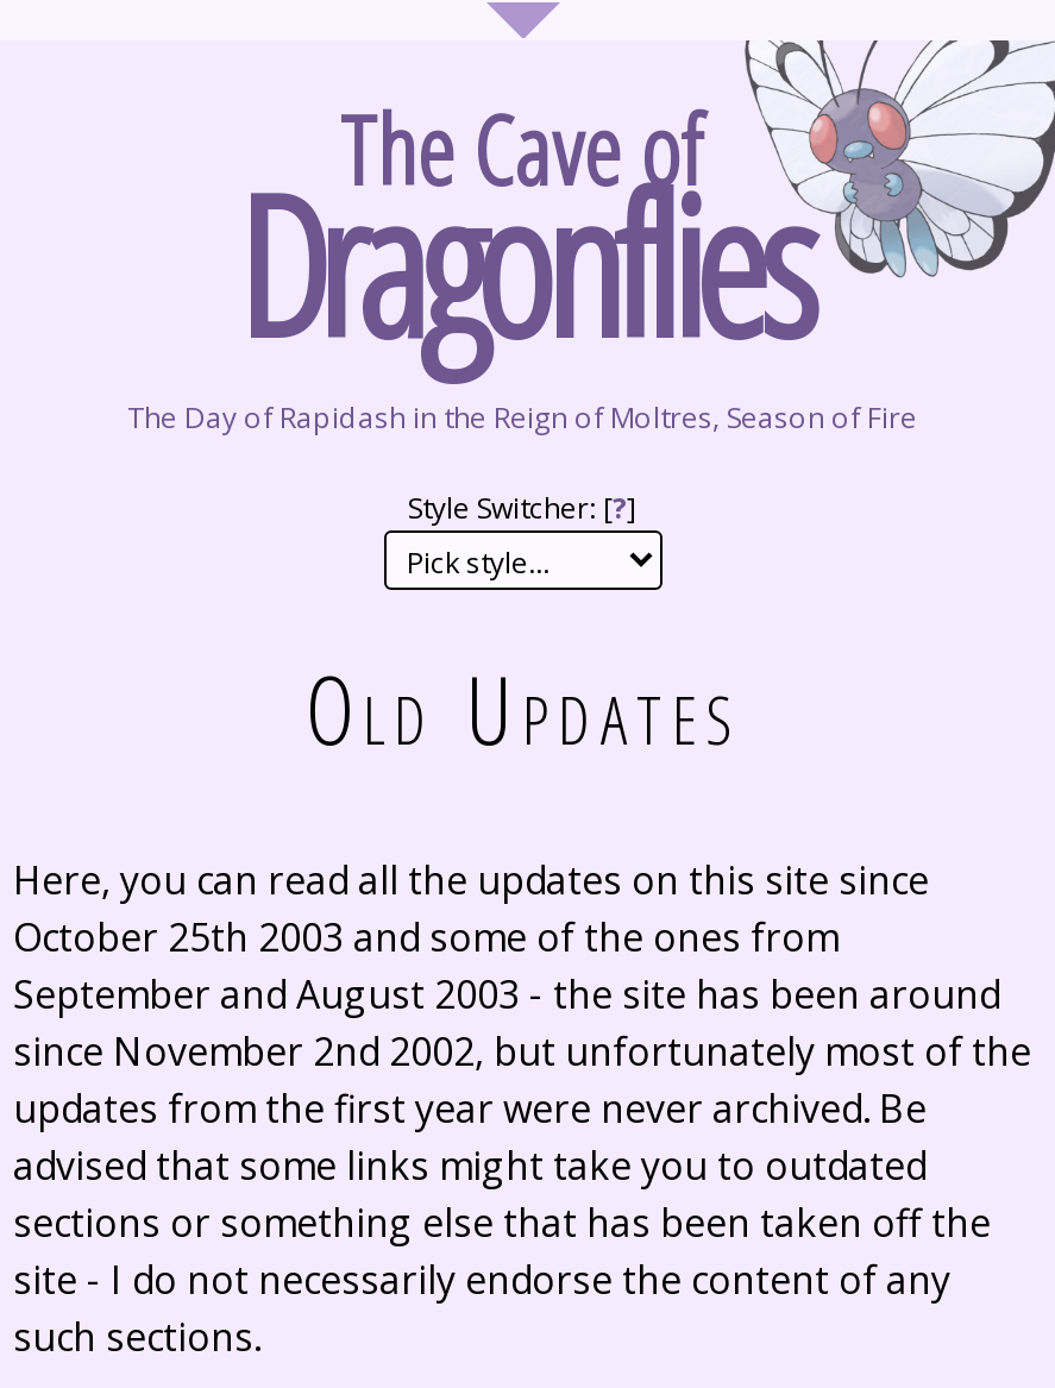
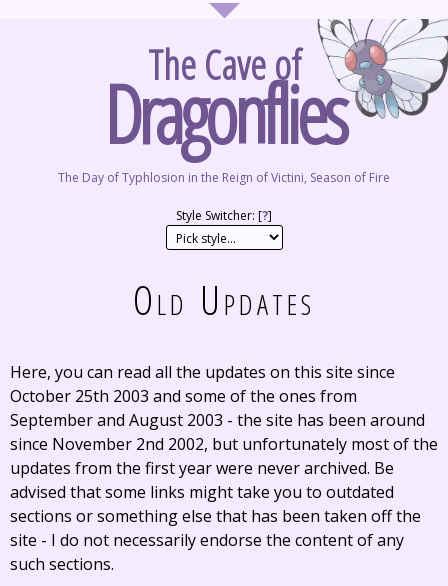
[127,397,917,438] The Day of Rapidash in the Reign of Moltres, Season of Fire -> [58,169,390,186] The Day of Typhlosion in the Reign of Victini, Season of Fire

